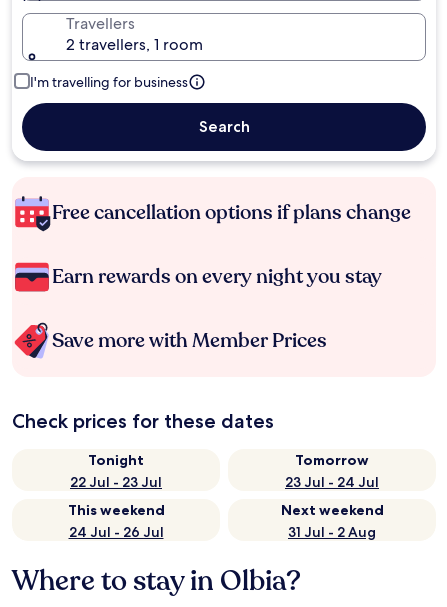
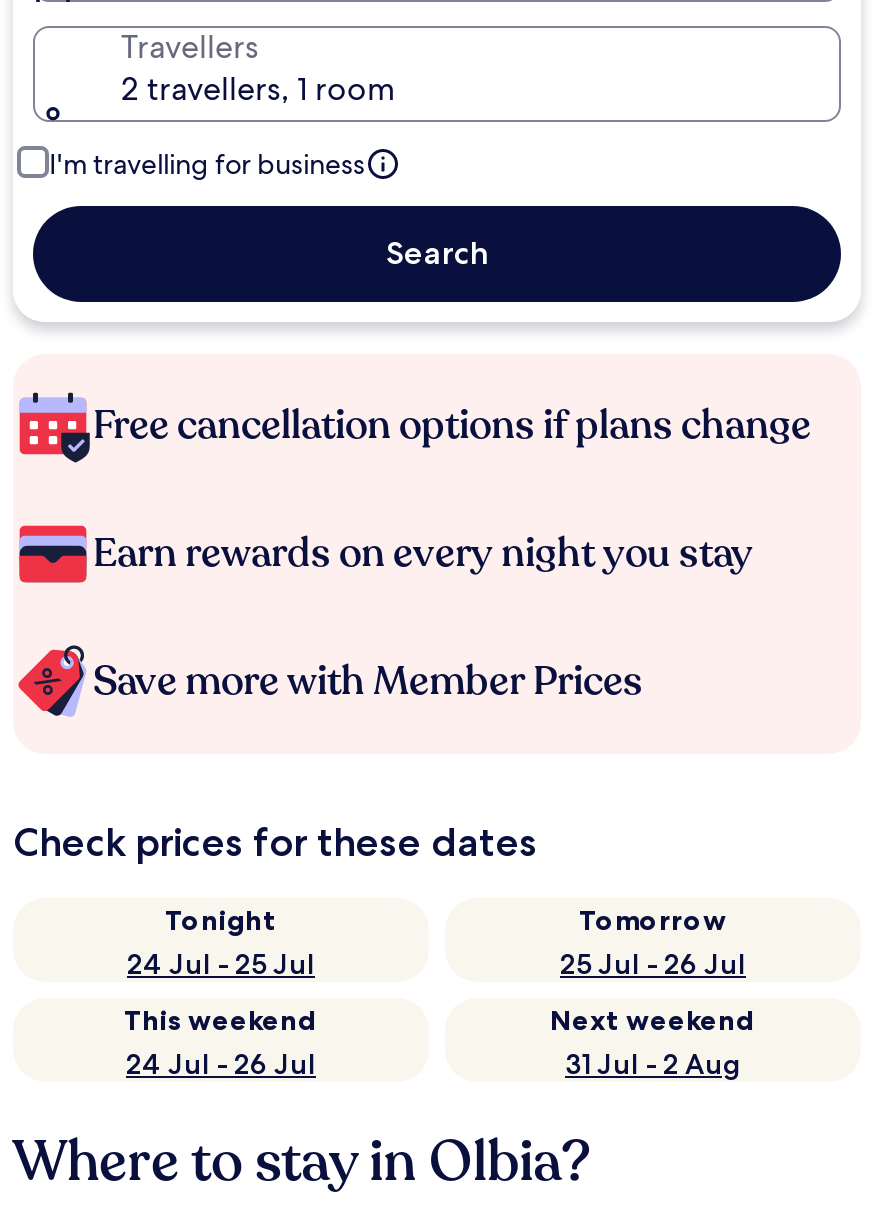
[70,473,162,491] 22 Jul - 23 Jul -> [127,946,315,982] 24 Jul - 25 Jul
[285,473,379,491] 23 Jul - 24 Jul -> [560,946,746,982] 25 Jul - 26 Jul

